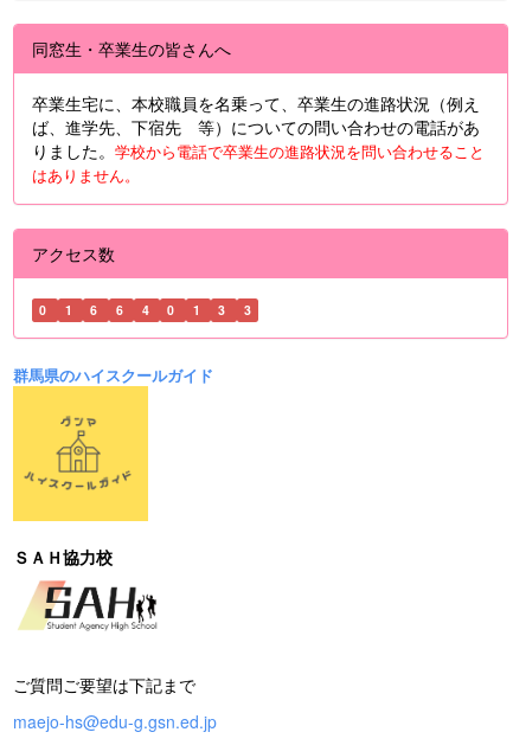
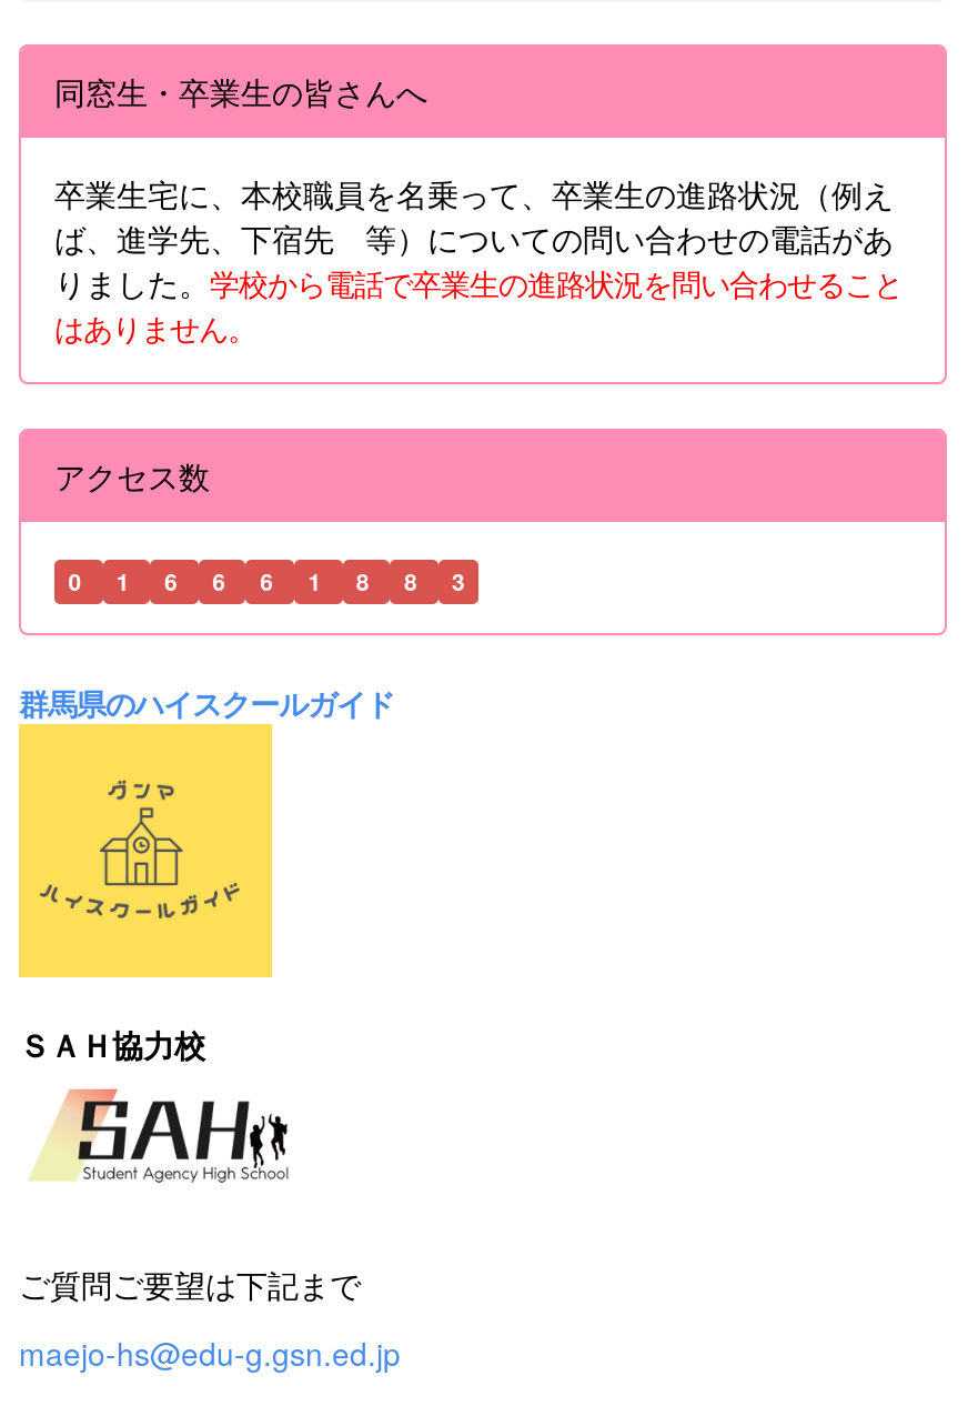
[142,301,178,318] 4 | 0 -> [260,564,280,597] 6
[219,301,229,318] 3 -> [356,564,424,597] 8 | 8

